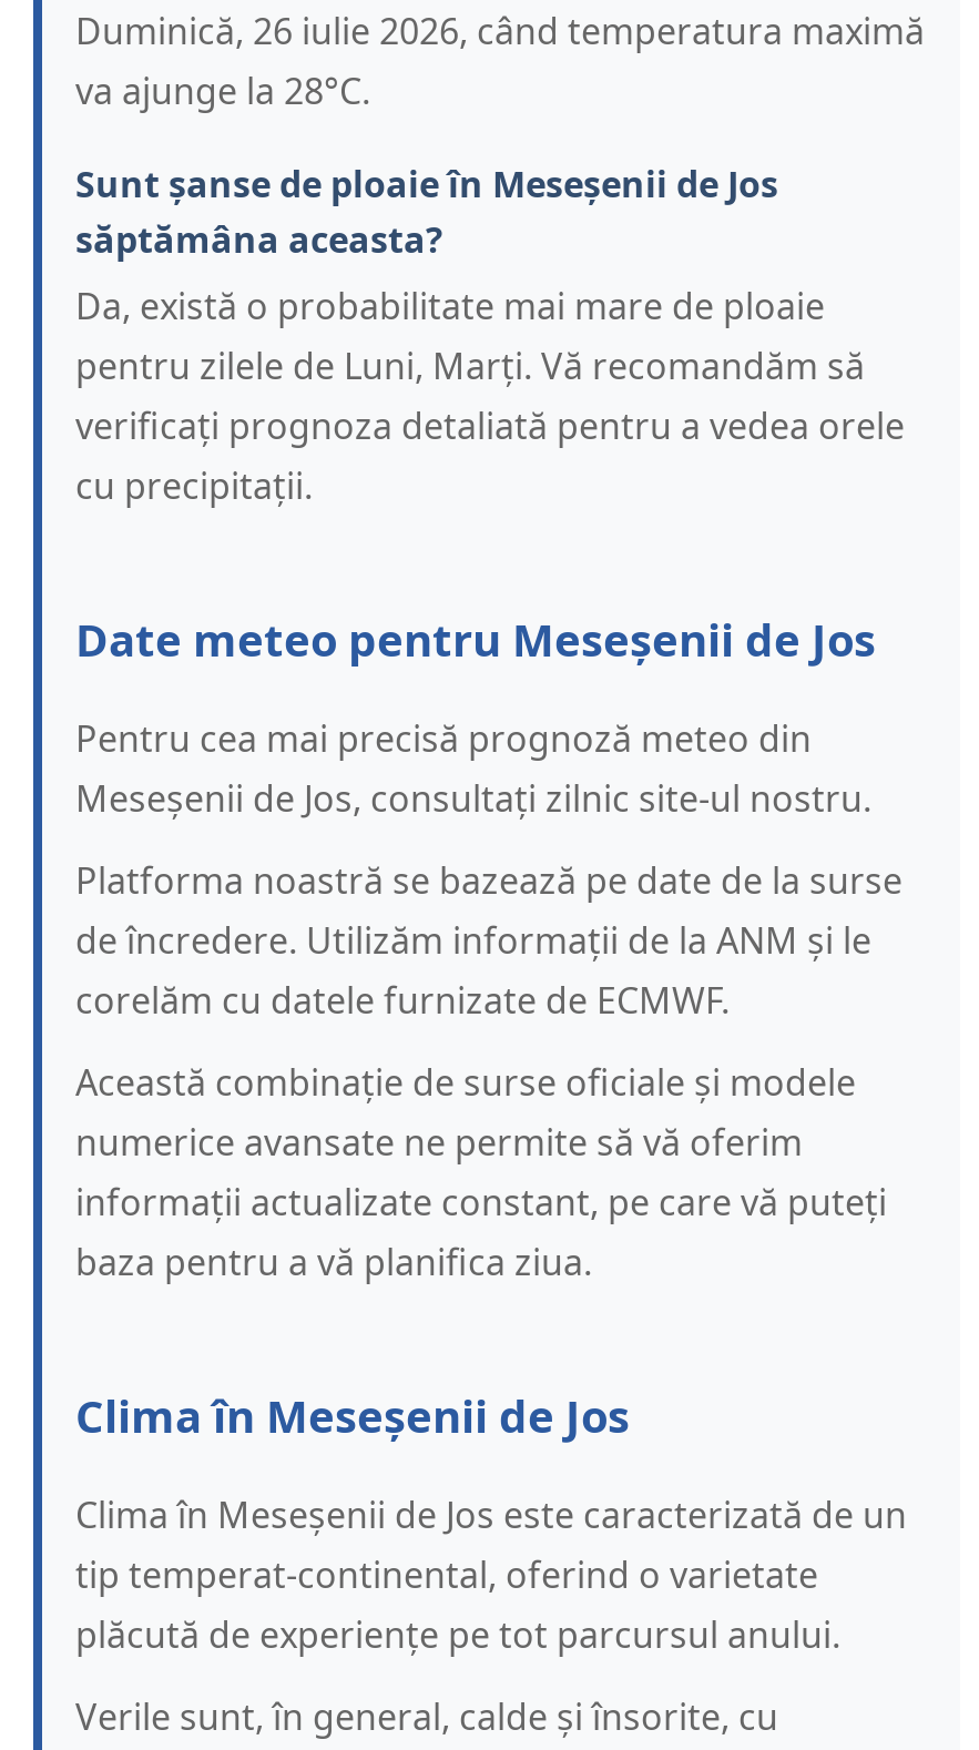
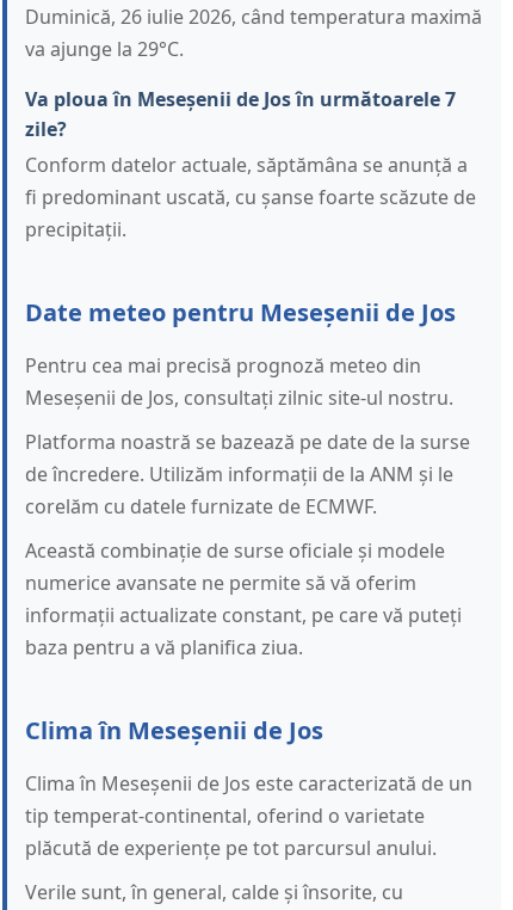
[75,67,370,116] va ajunge la 28°C. -> [25,36,184,63] va ajunge la 29°C.
[75,161,905,511] Sunt șanse de ploaie în Meseșenii de Jos | săptămâna aceasta? | Da, există o probabilitate mai mare de ploaie | pentru zilele de Luni, Marți. Vă recomandăm să | verificați prognoza detaliată pentru a vedea orele | cu precipitații. -> [25,86,476,243] Va ploua în Meseșenii de Jos în următoarele 7 | zile? | Conform datelor actuale, săptămâna se anunță a | fi predominant uscată, cu șanse foarte scăzute de | precipitații.

